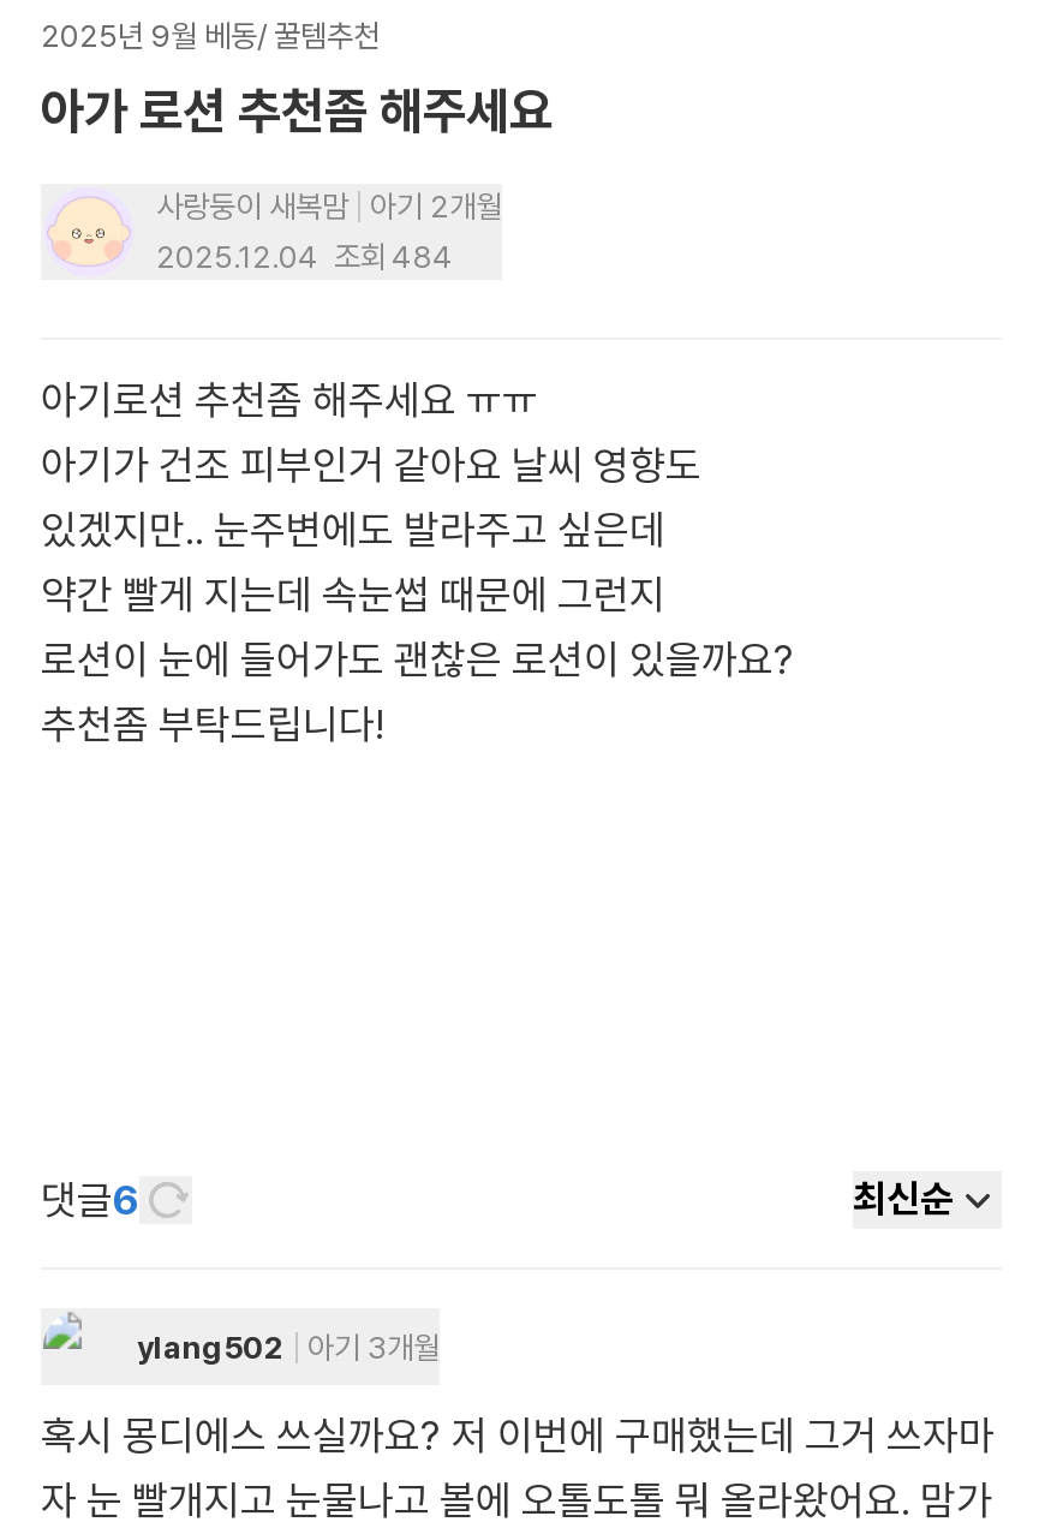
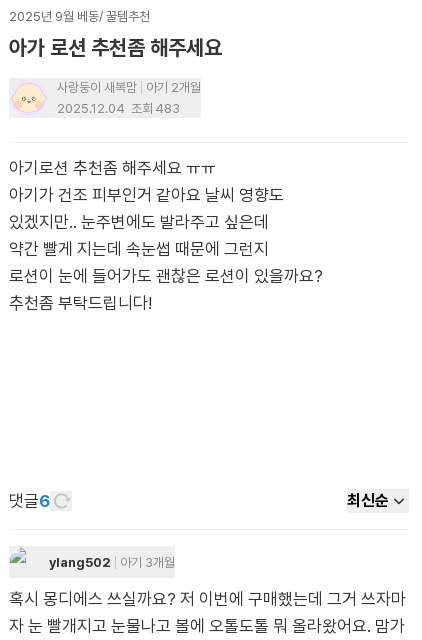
[156,239,454,275] 2025.12.04 조회 484 -> [57,101,180,116] 2025.12.04 조회 483

